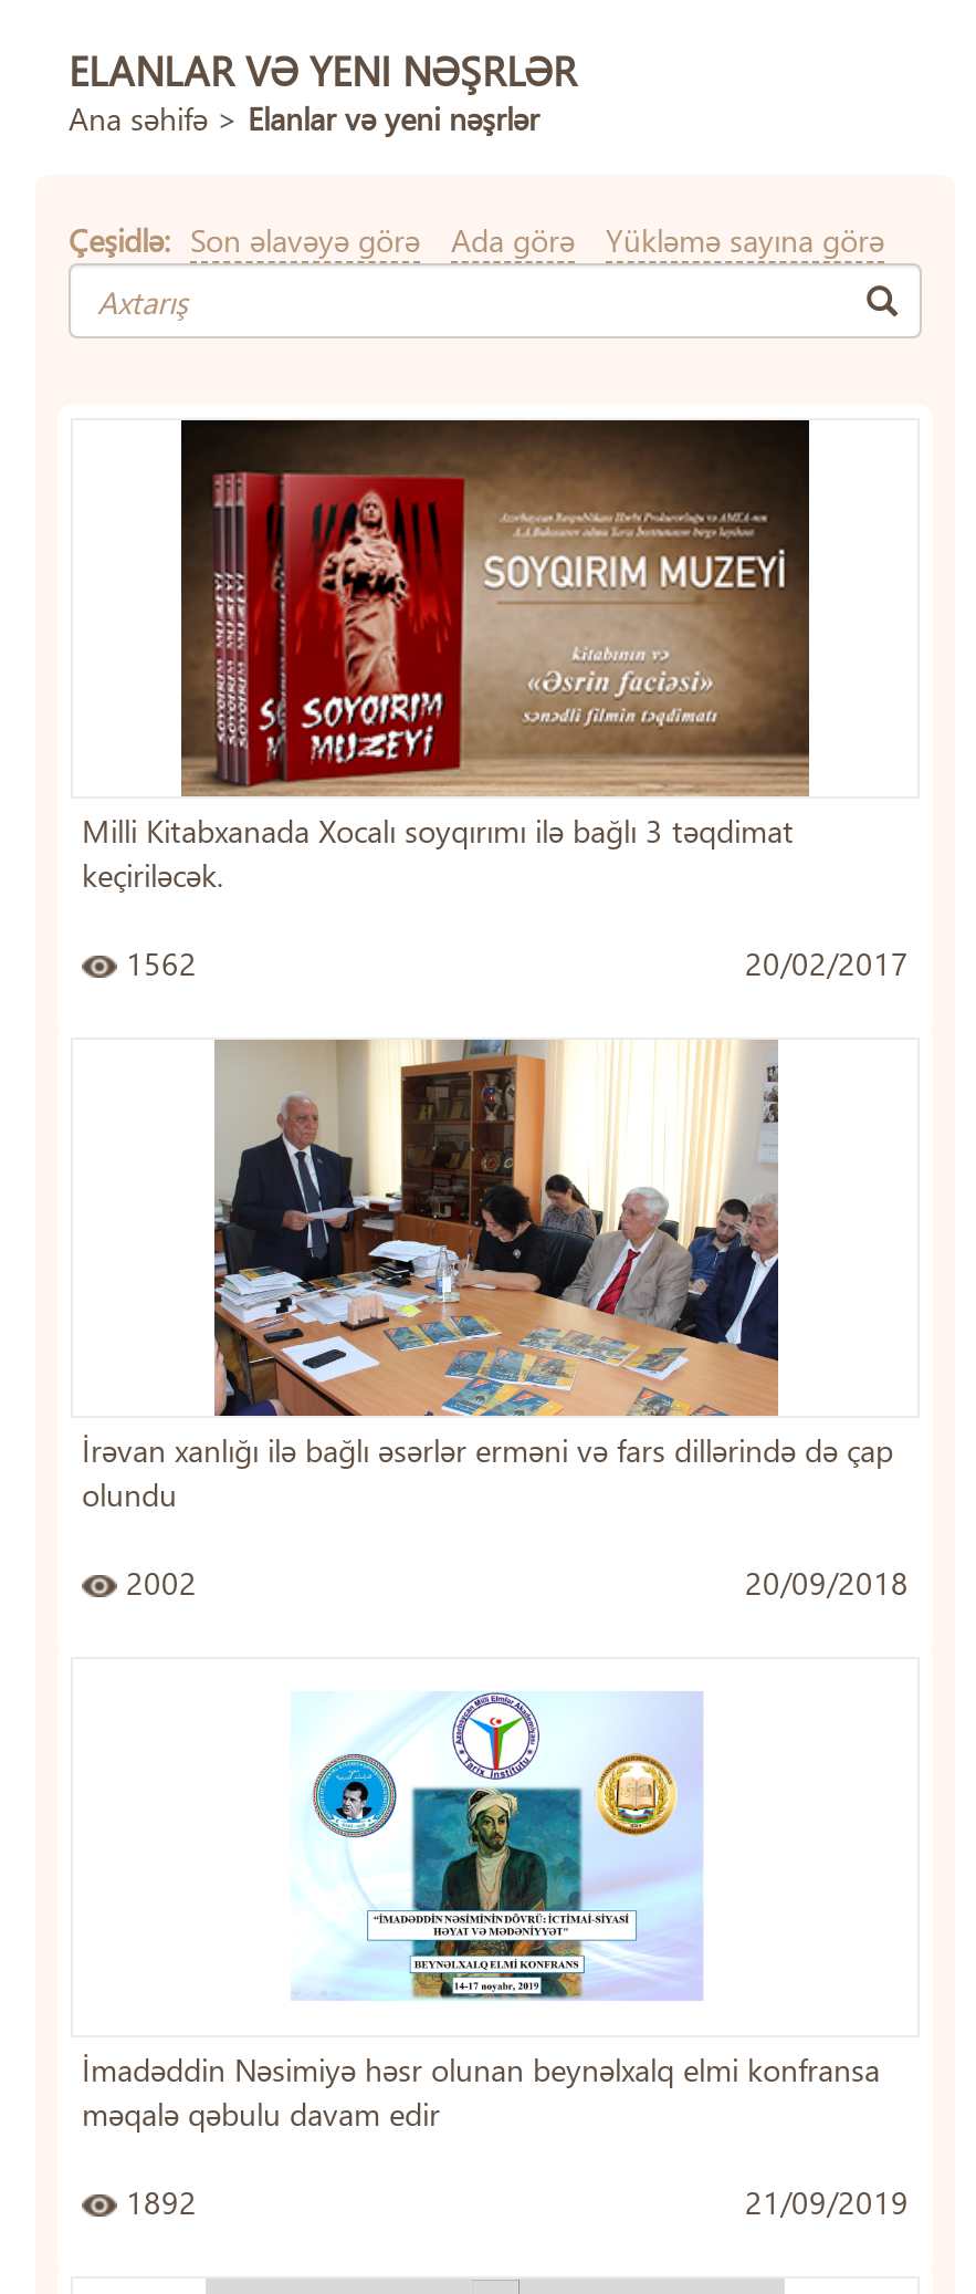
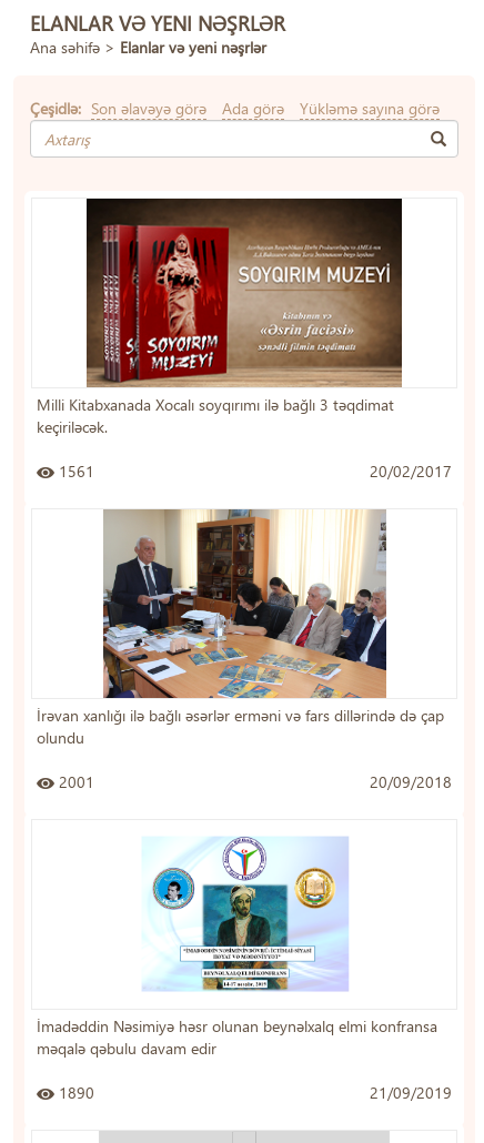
[117,942,197,984] 1562 -> [54,461,94,482] 1561
[117,1562,197,1604] 2002 -> [54,771,94,792] 2001
[117,2181,197,2223] 1892 -> [54,1082,94,1103] 1890

